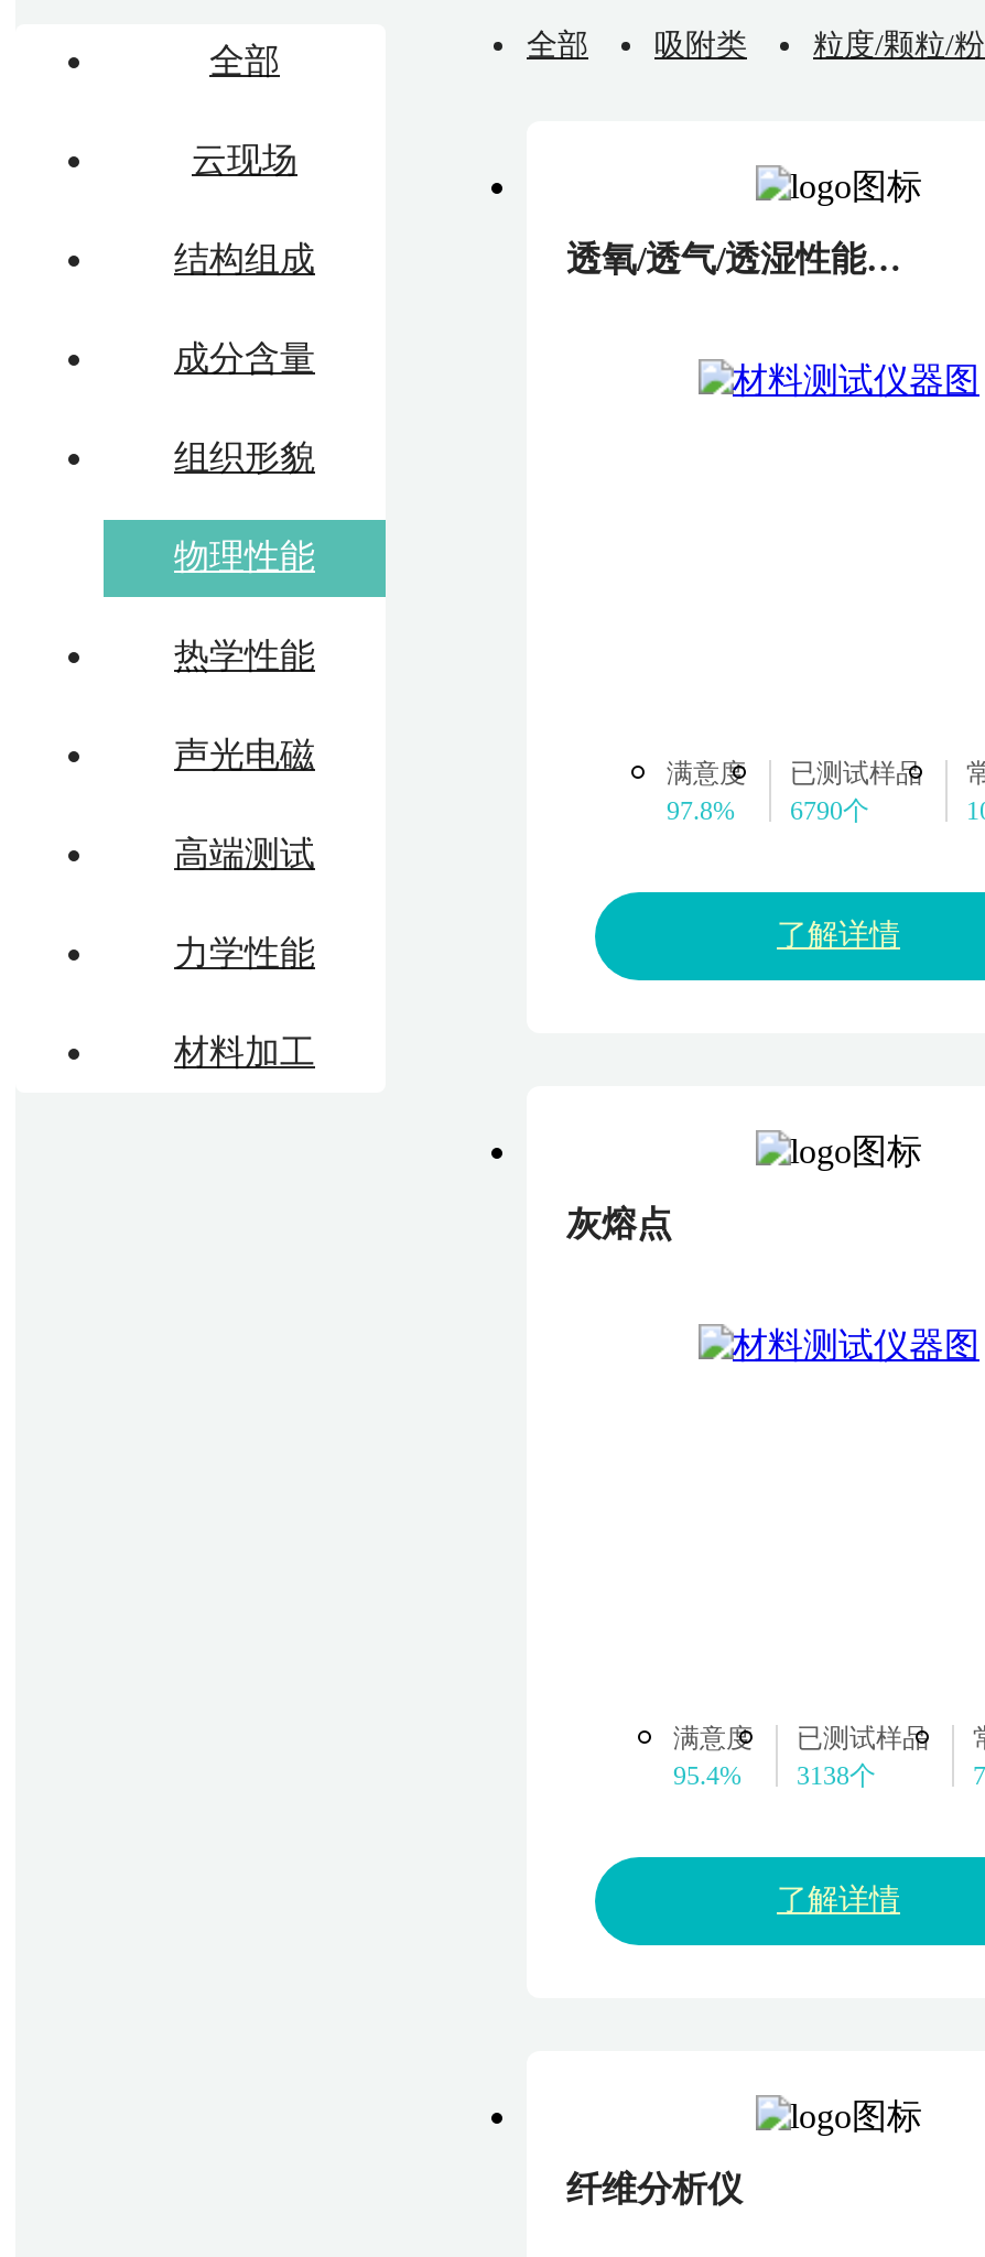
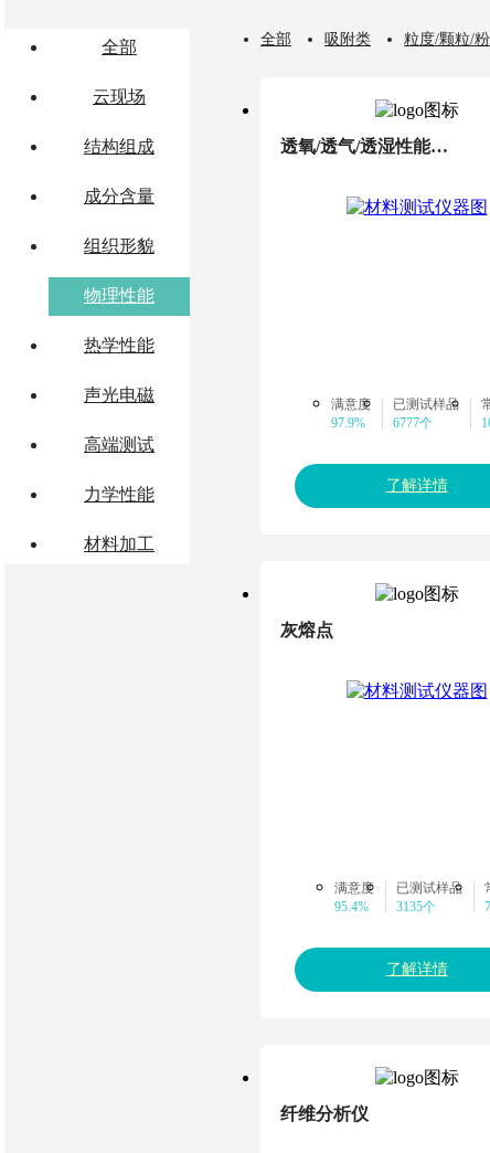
[667,795,735,826] 97.8% -> [331,415,365,431] 97.9%
[790,795,869,826] 6790个 -> [392,415,432,431] 6777个
[673,1760,876,1791] 95.4% 3138个 -> [334,899,435,914] 95.4% 3135个

